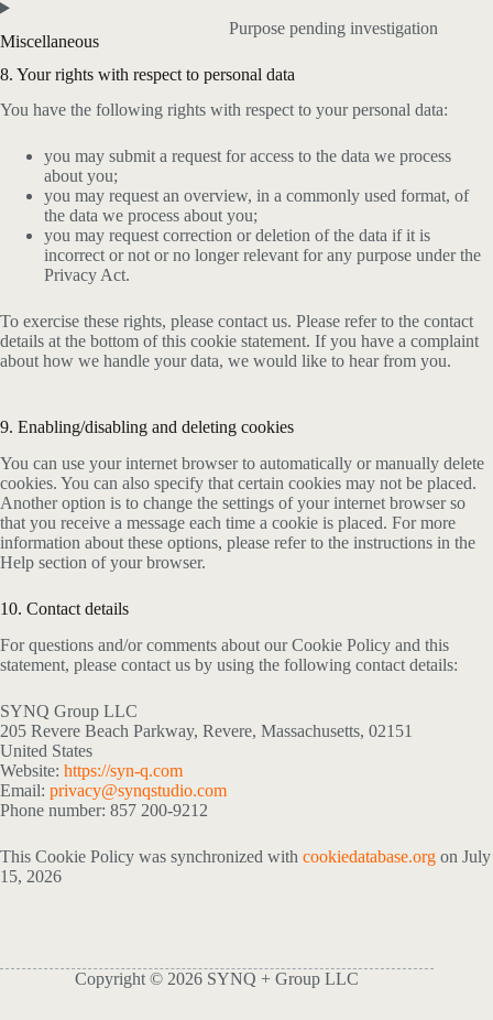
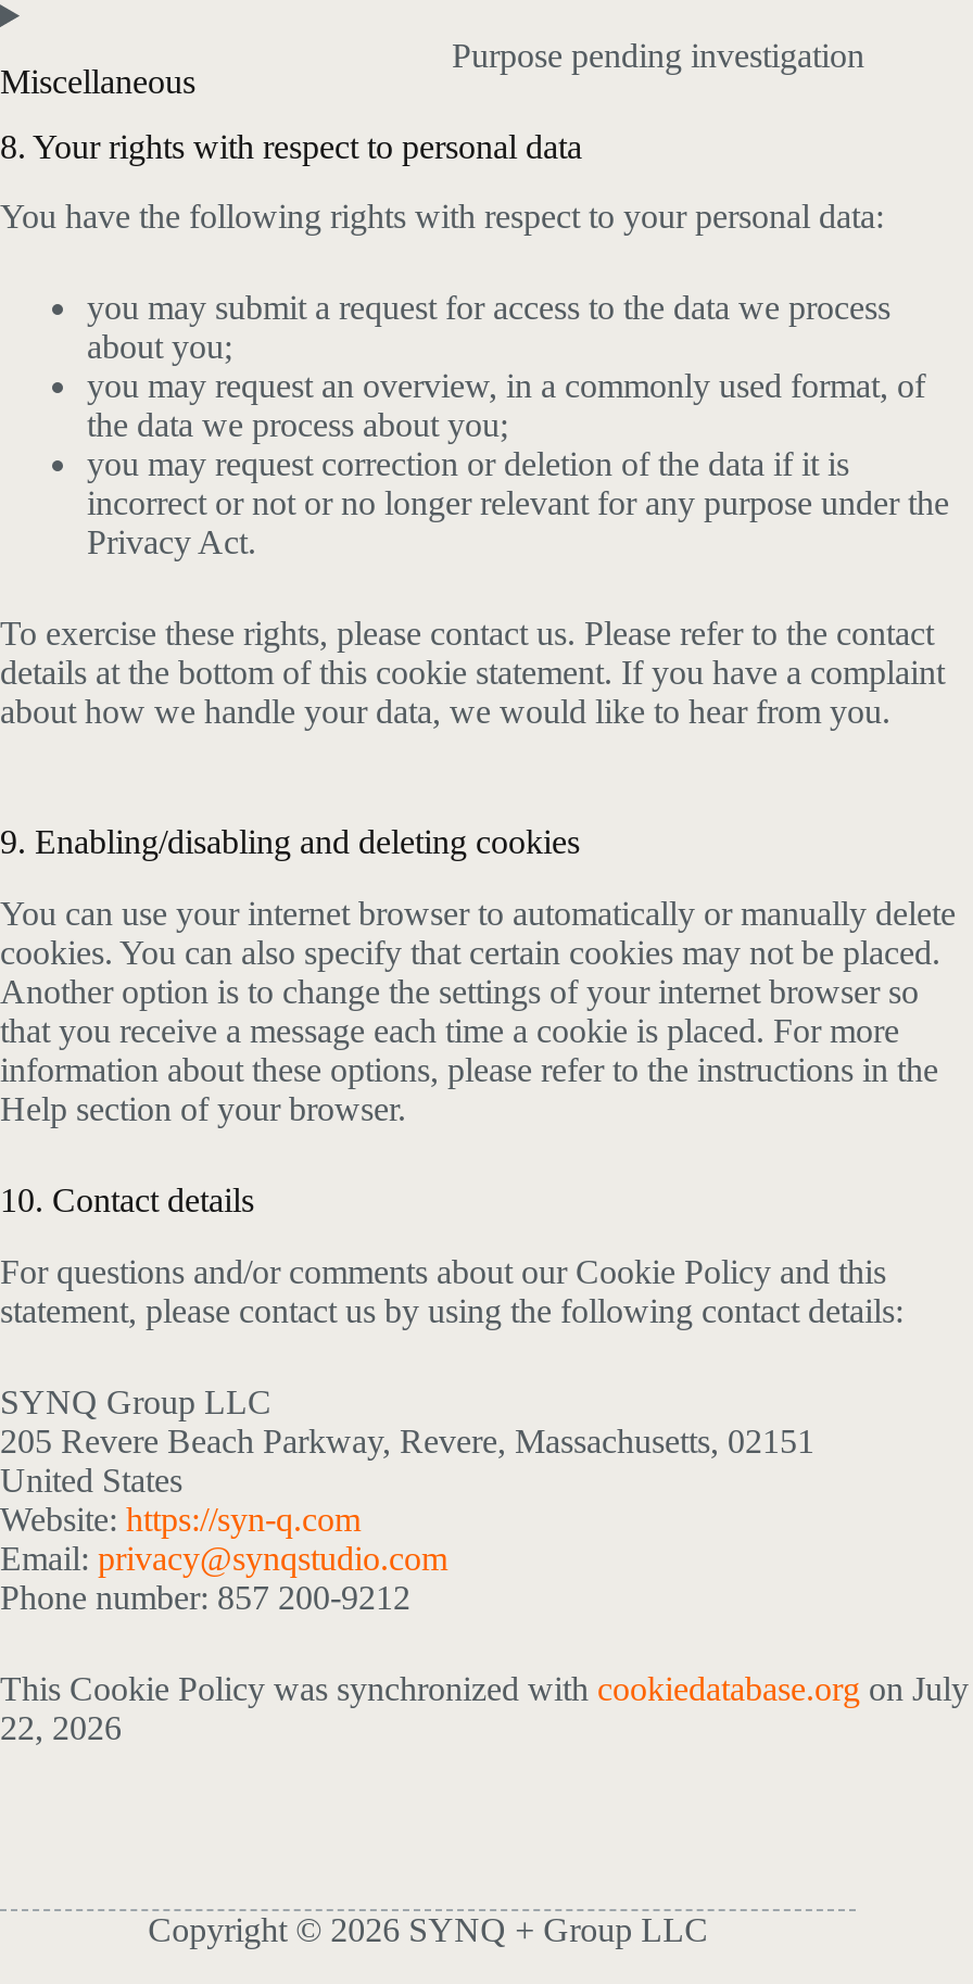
[0,867,62,886] 15, 2026 -> [0,1709,122,1746] 22, 2026

